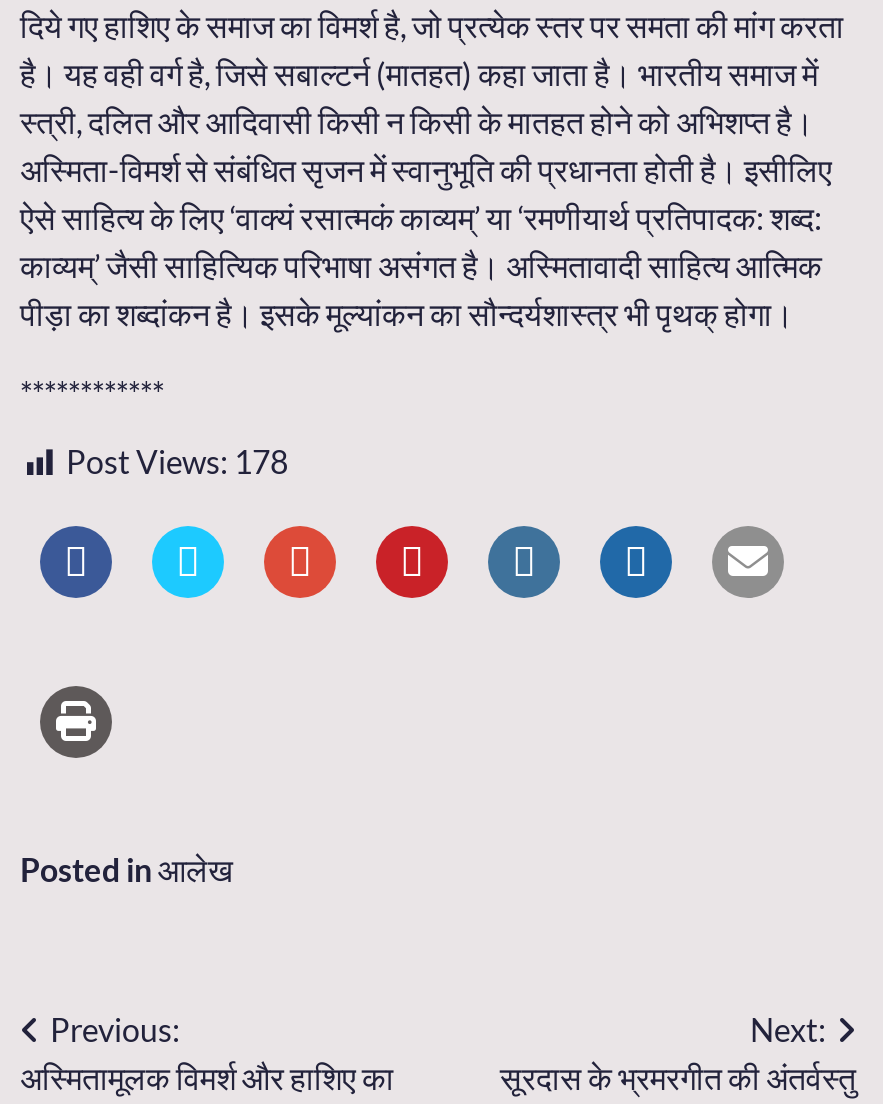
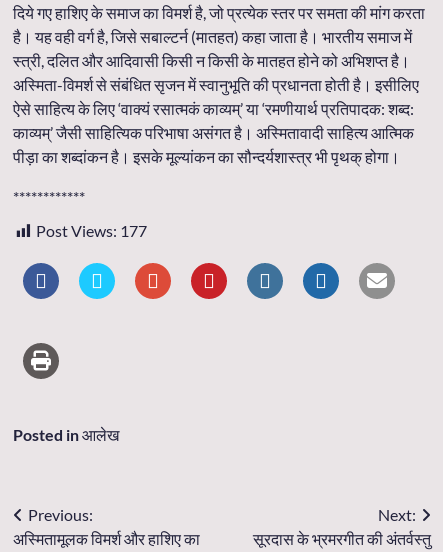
[66,442,288,480] Post Views: 178 -> [36,221,147,240] Post Views: 177

